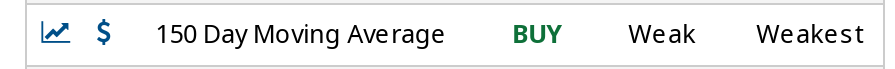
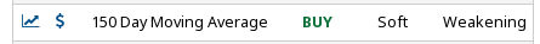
[628,18,862,52] Weak | Weakest -> [378,12,527,32] Soft | Weakening

